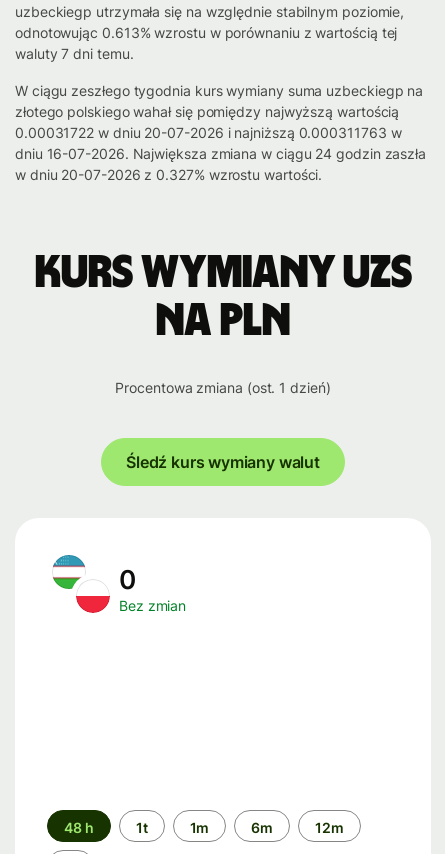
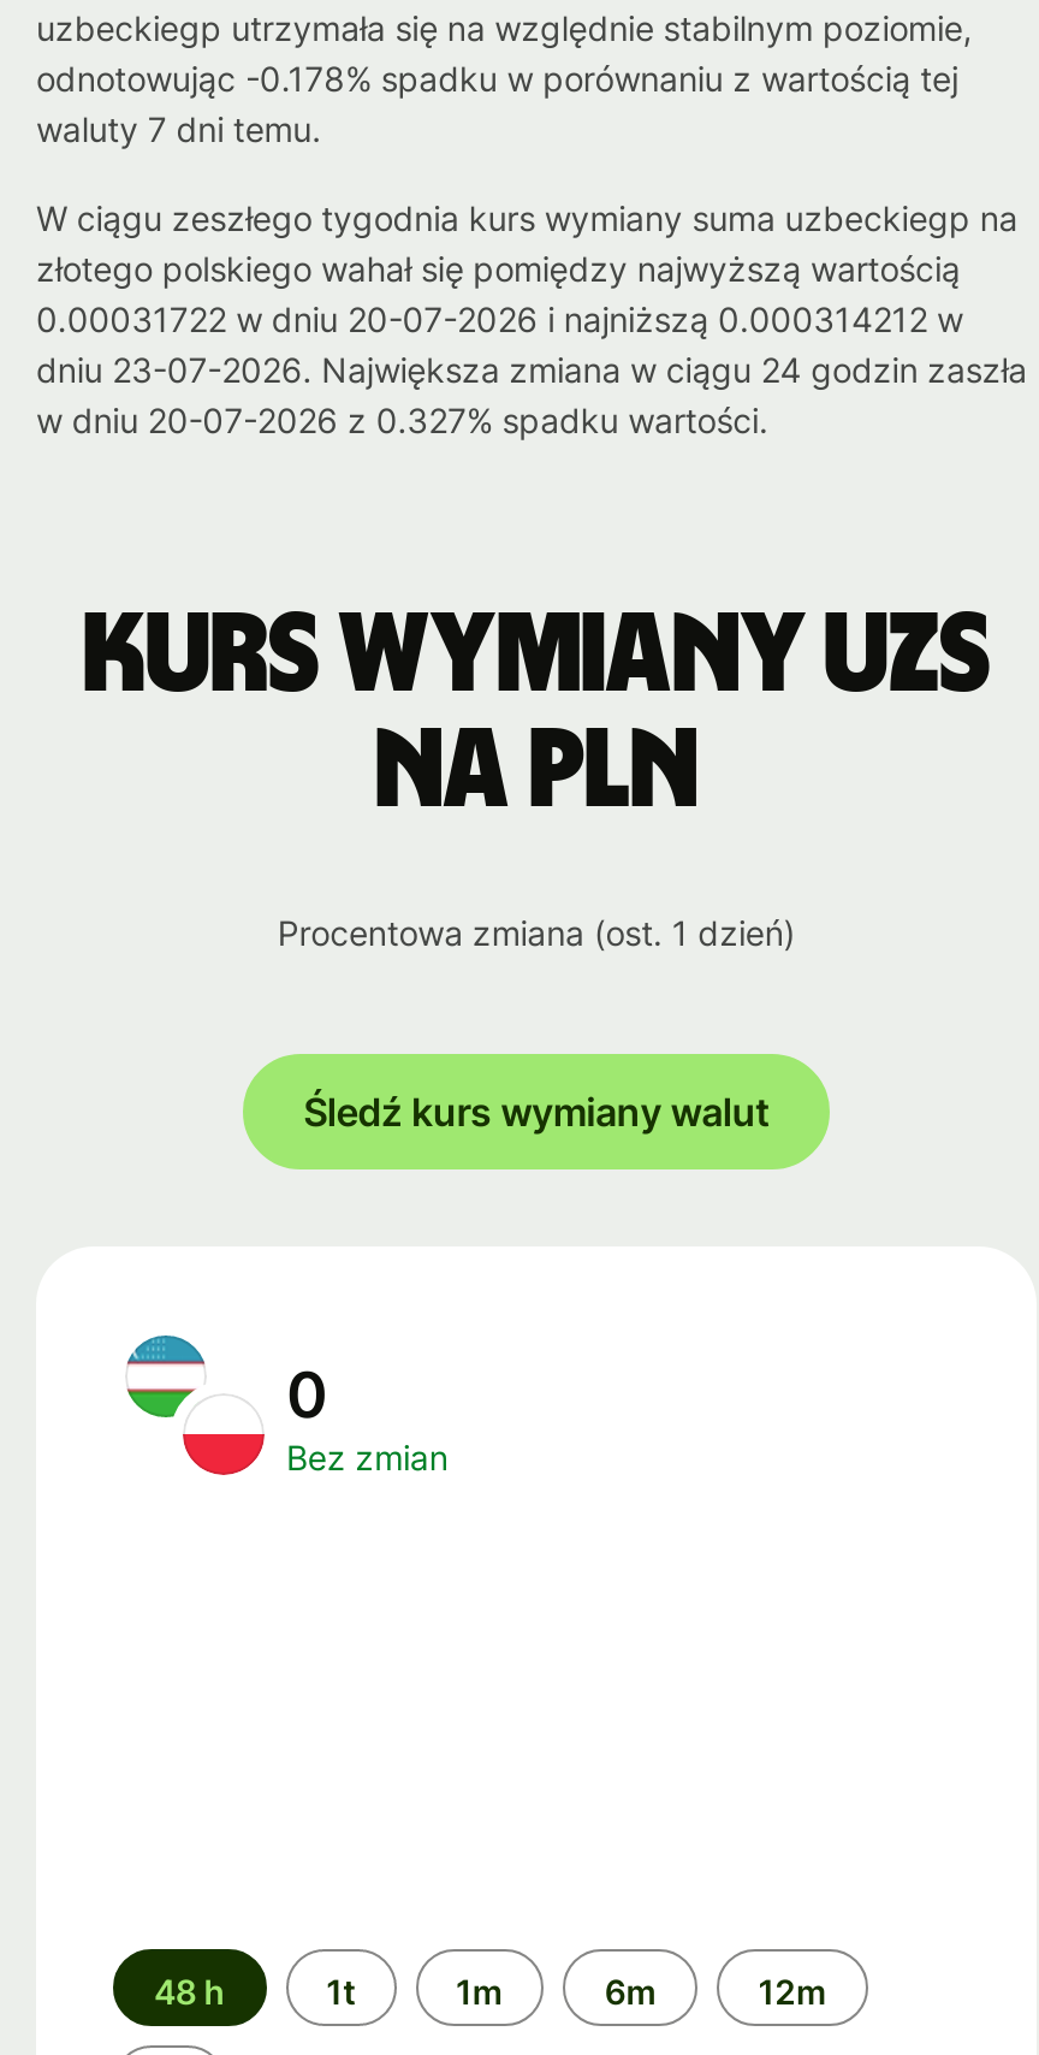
[15,24,397,41] odnotowując 0.613% wzrostu w porównaniu z wartością tej -> [36,58,958,99] odnotowując -0.178% spadku w porównaniu z wartością tej
[15,124,401,141] 0.00031722 w dniu 20-07-2026 i najniższą 0.000311763 w -> [36,298,963,339] 0.00031722 w dniu 20-07-2026 i najniższą 0.000314212 w
[15,145,426,162] dniu 16-07-2026. Największa zmiana w ciągu 24 godzin zaszła -> [36,349,1027,390] dniu 23-07-2026. Największa zmiana w ciągu 24 godzin zaszła
[15,166,322,183] w dniu 20-07-2026 z 0.327% wzrostu wartości. -> [36,399,768,440] w dniu 20-07-2026 z 0.327% spadku wartości.

